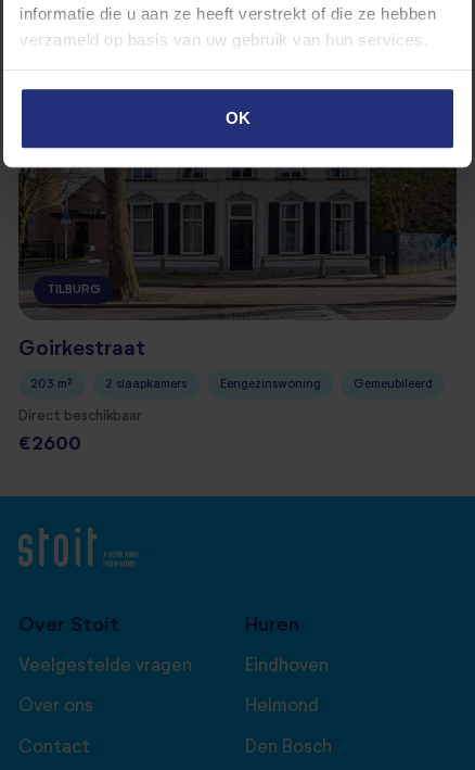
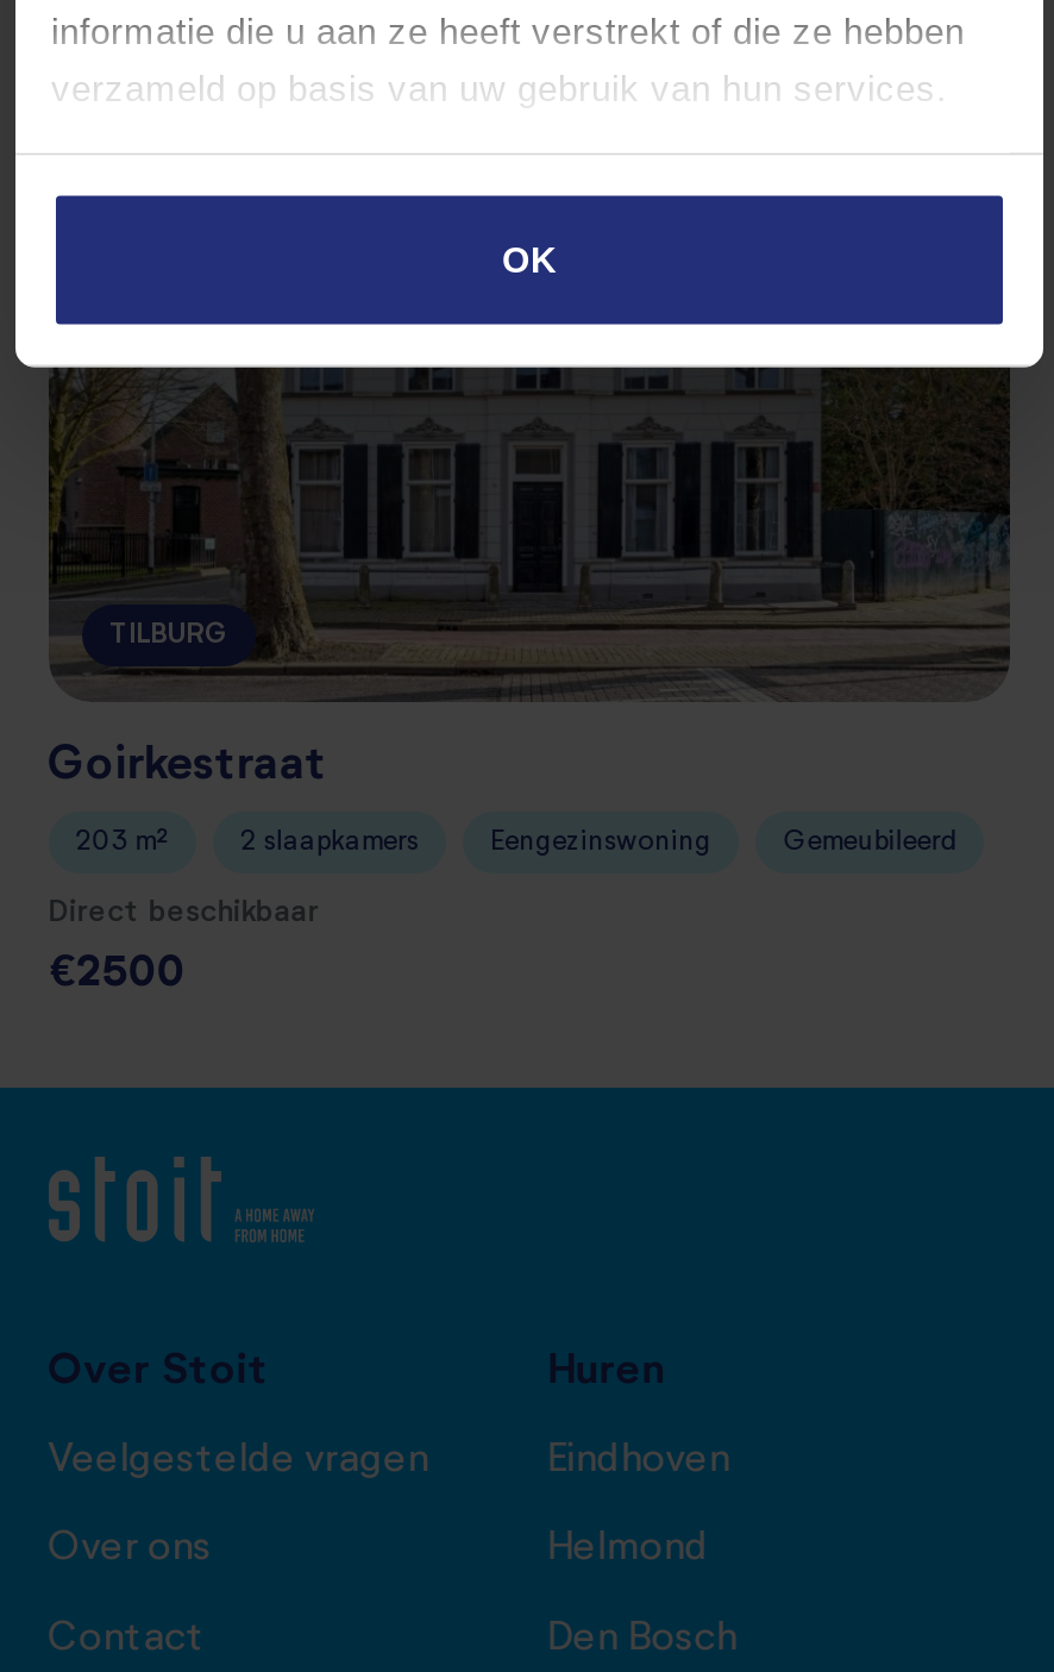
[18,434,81,454] €2600 -> [48,952,186,995] €2500

